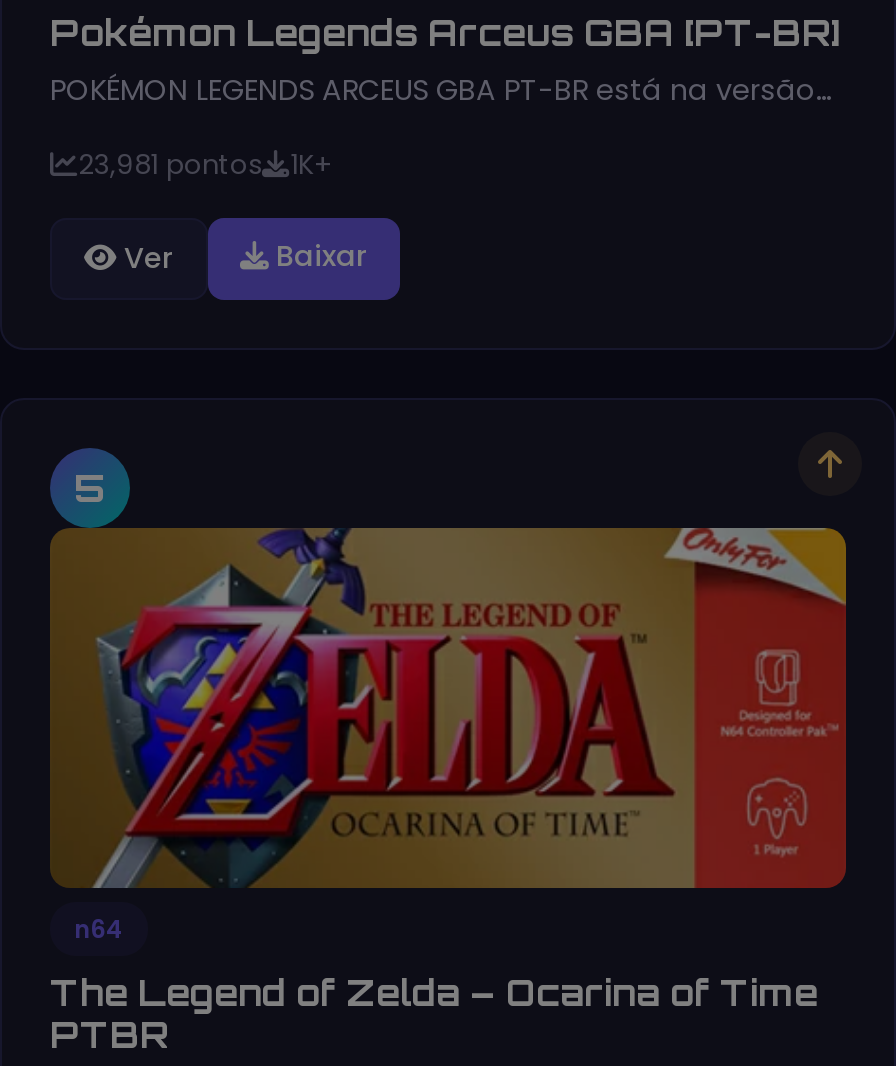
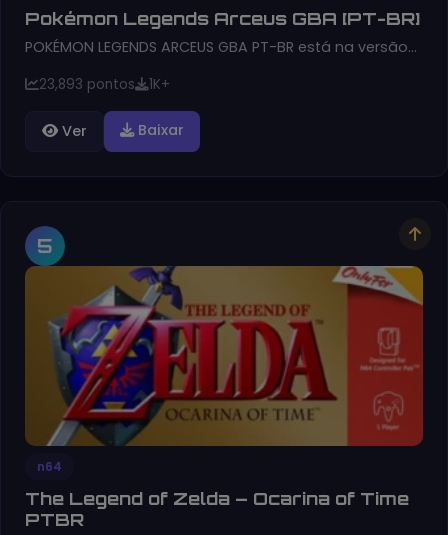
[78,146,262,184] 23,981 pontos -> [39,75,135,94] 23,893 pontos

